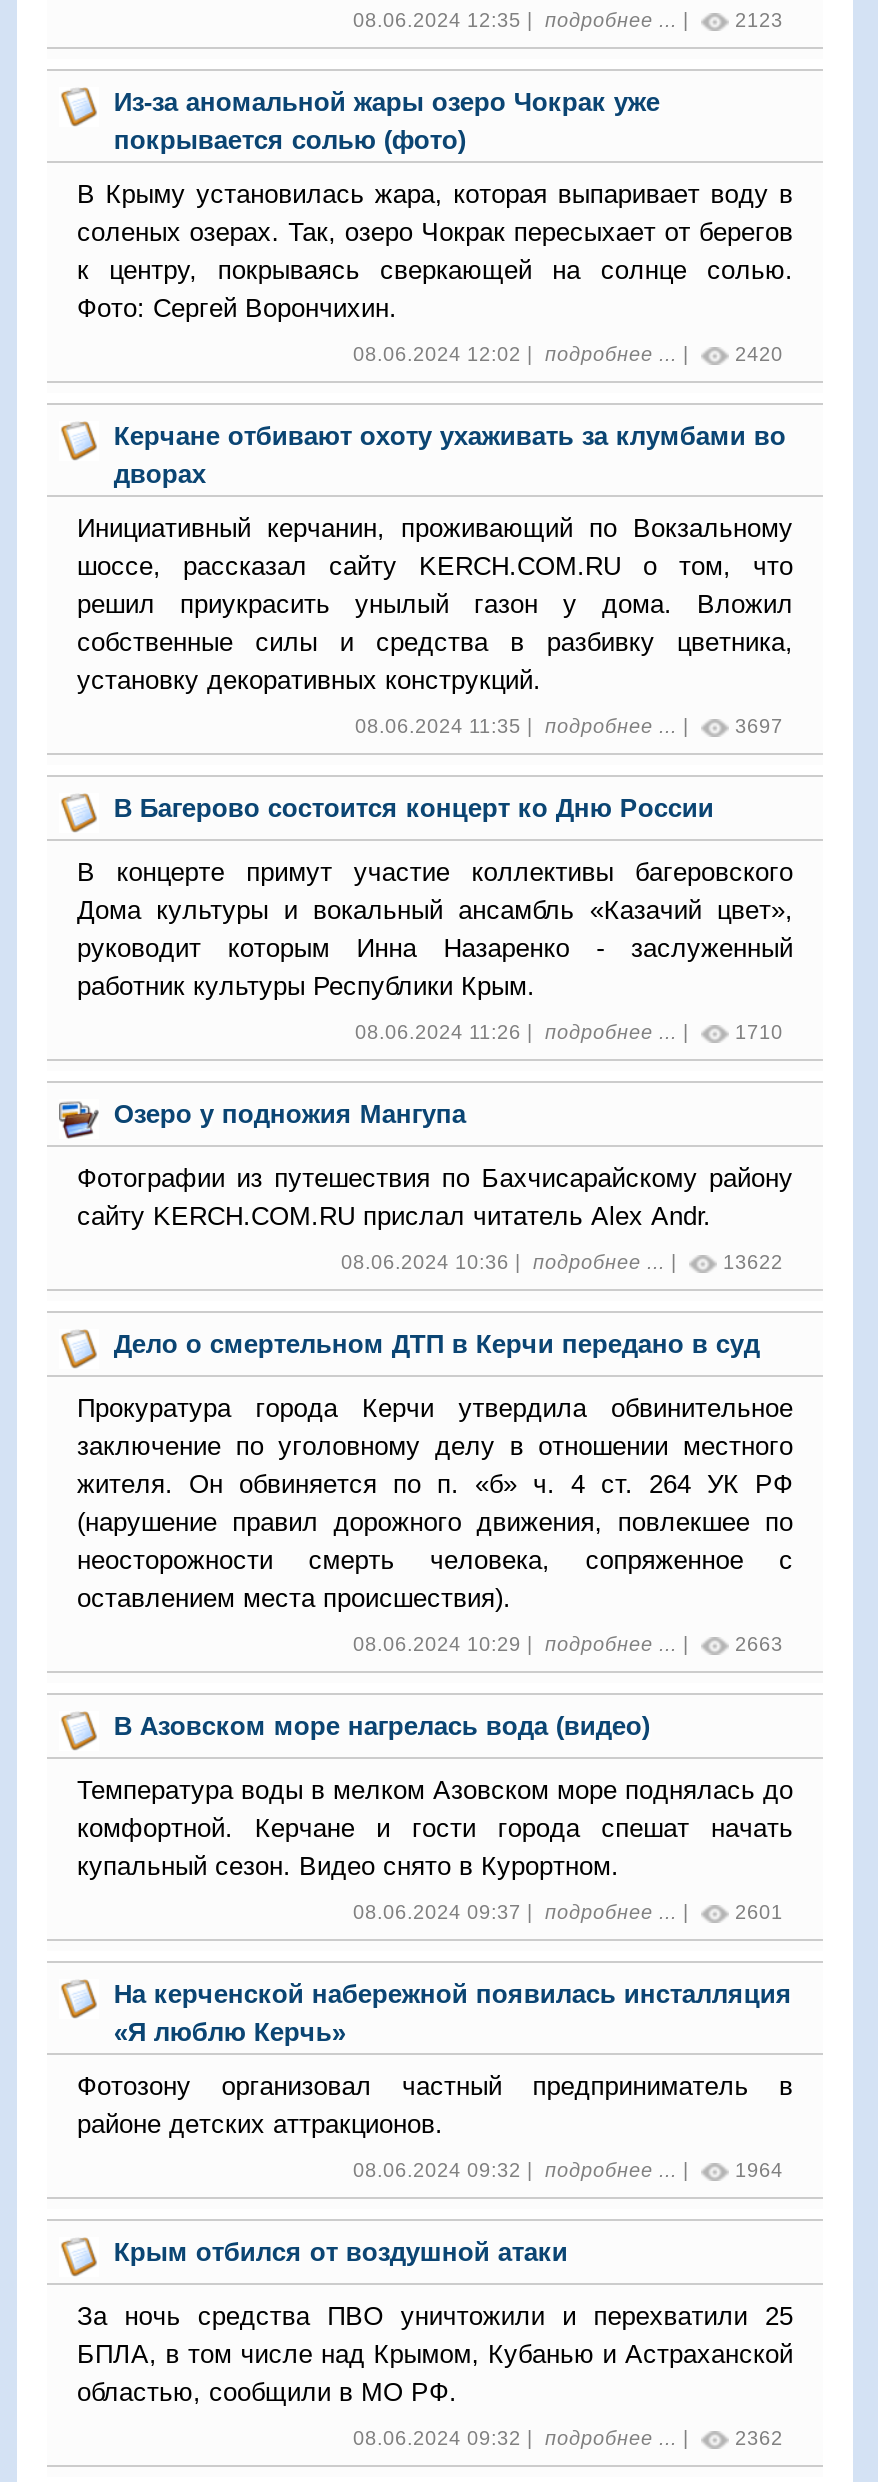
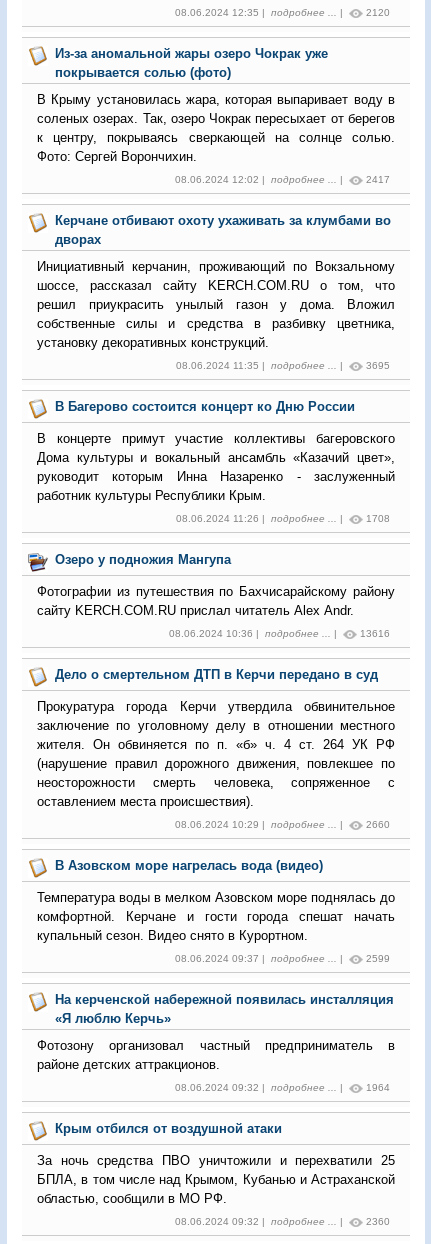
[729,9,783,31] 2123 -> [363,7,390,18] 2120
[729,343,783,365] 2420 -> [363,174,390,185] 2417
[729,715,783,737] 3697 -> [363,360,390,371] 3695
[729,1021,783,1043] 1710 -> [363,513,390,524] 1708
[717,1251,783,1273] 13622 -> [357,628,390,639] 13616
[729,1633,783,1655] 2663 -> [363,819,390,830] 2660
[729,1901,783,1923] 2601 -> [363,953,390,964] 2599
[729,2427,783,2449] 2362 -> [363,1216,390,1227] 2360

